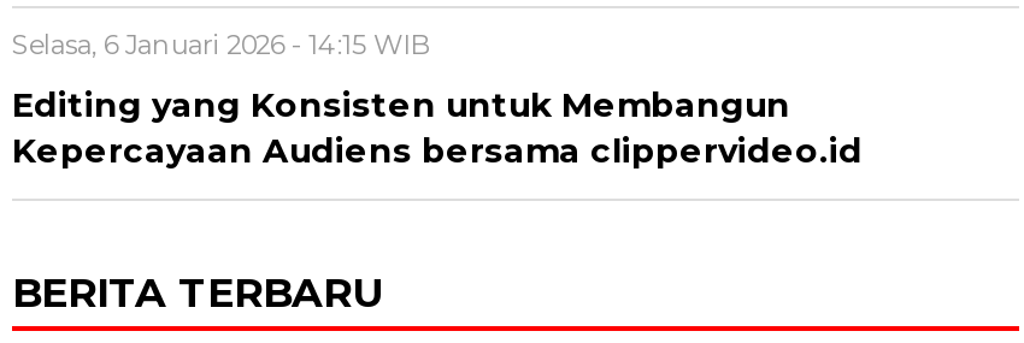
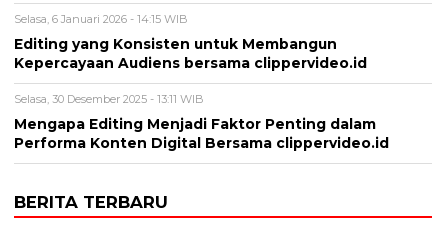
none -> [14,92,389,151] Selasa, 30 Desember 2025 - 13:11 WIB | Mengapa Editing Menjadi Faktor Penting dalam | Performa Konten Digital Bersama clippervideo.id

